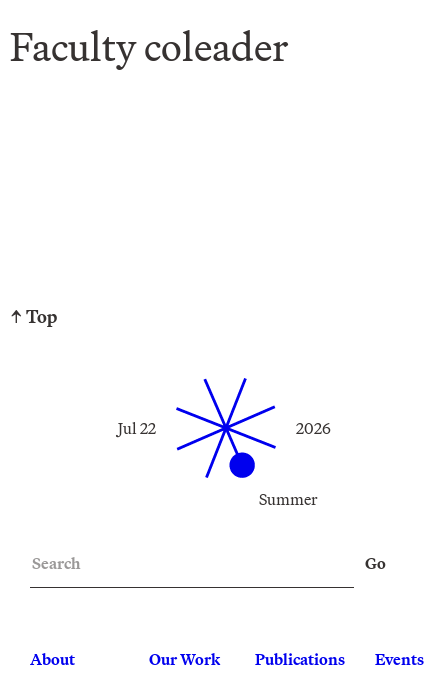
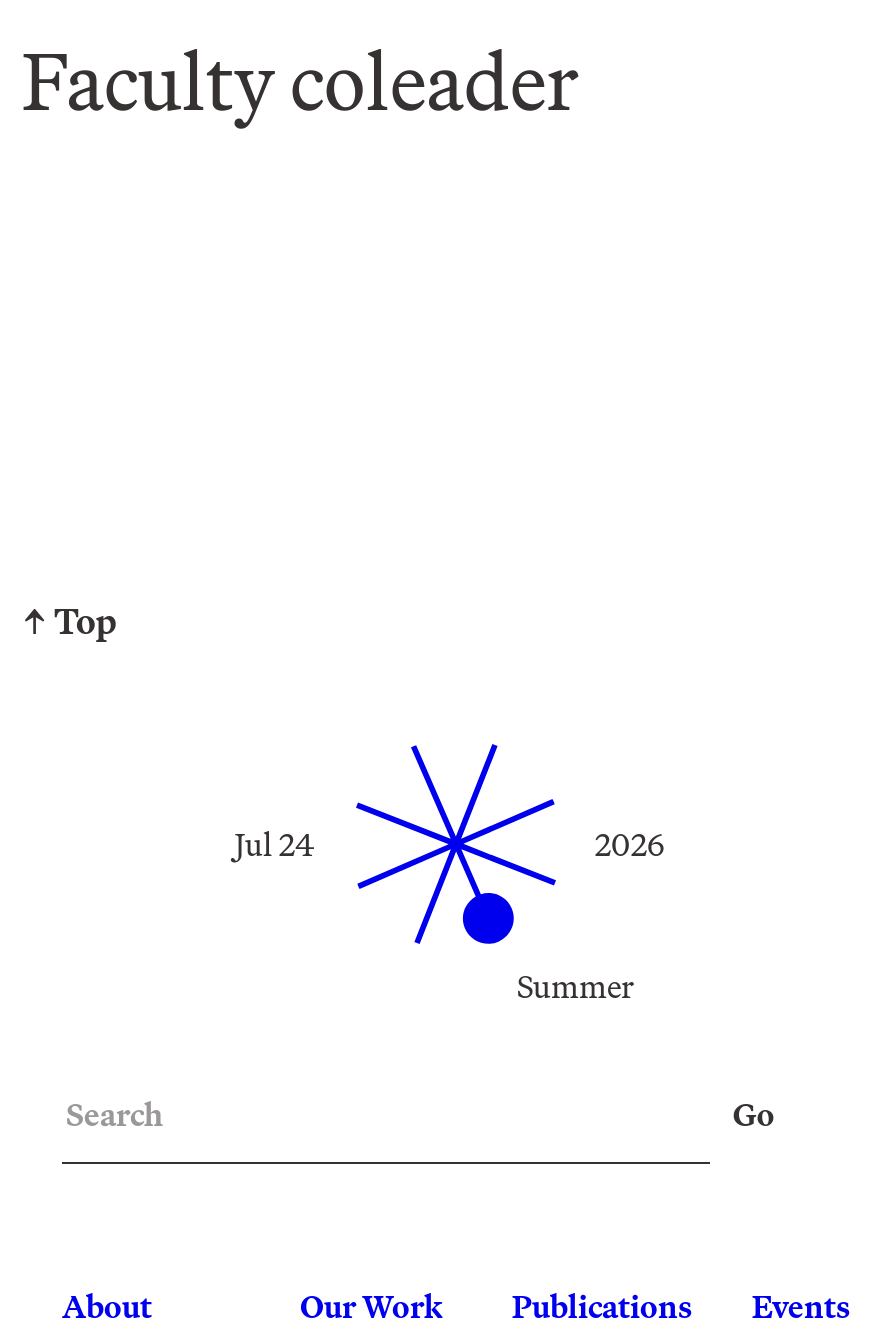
[117,418,155,438] Jul 22 -> [235,824,315,864] Jul 24

